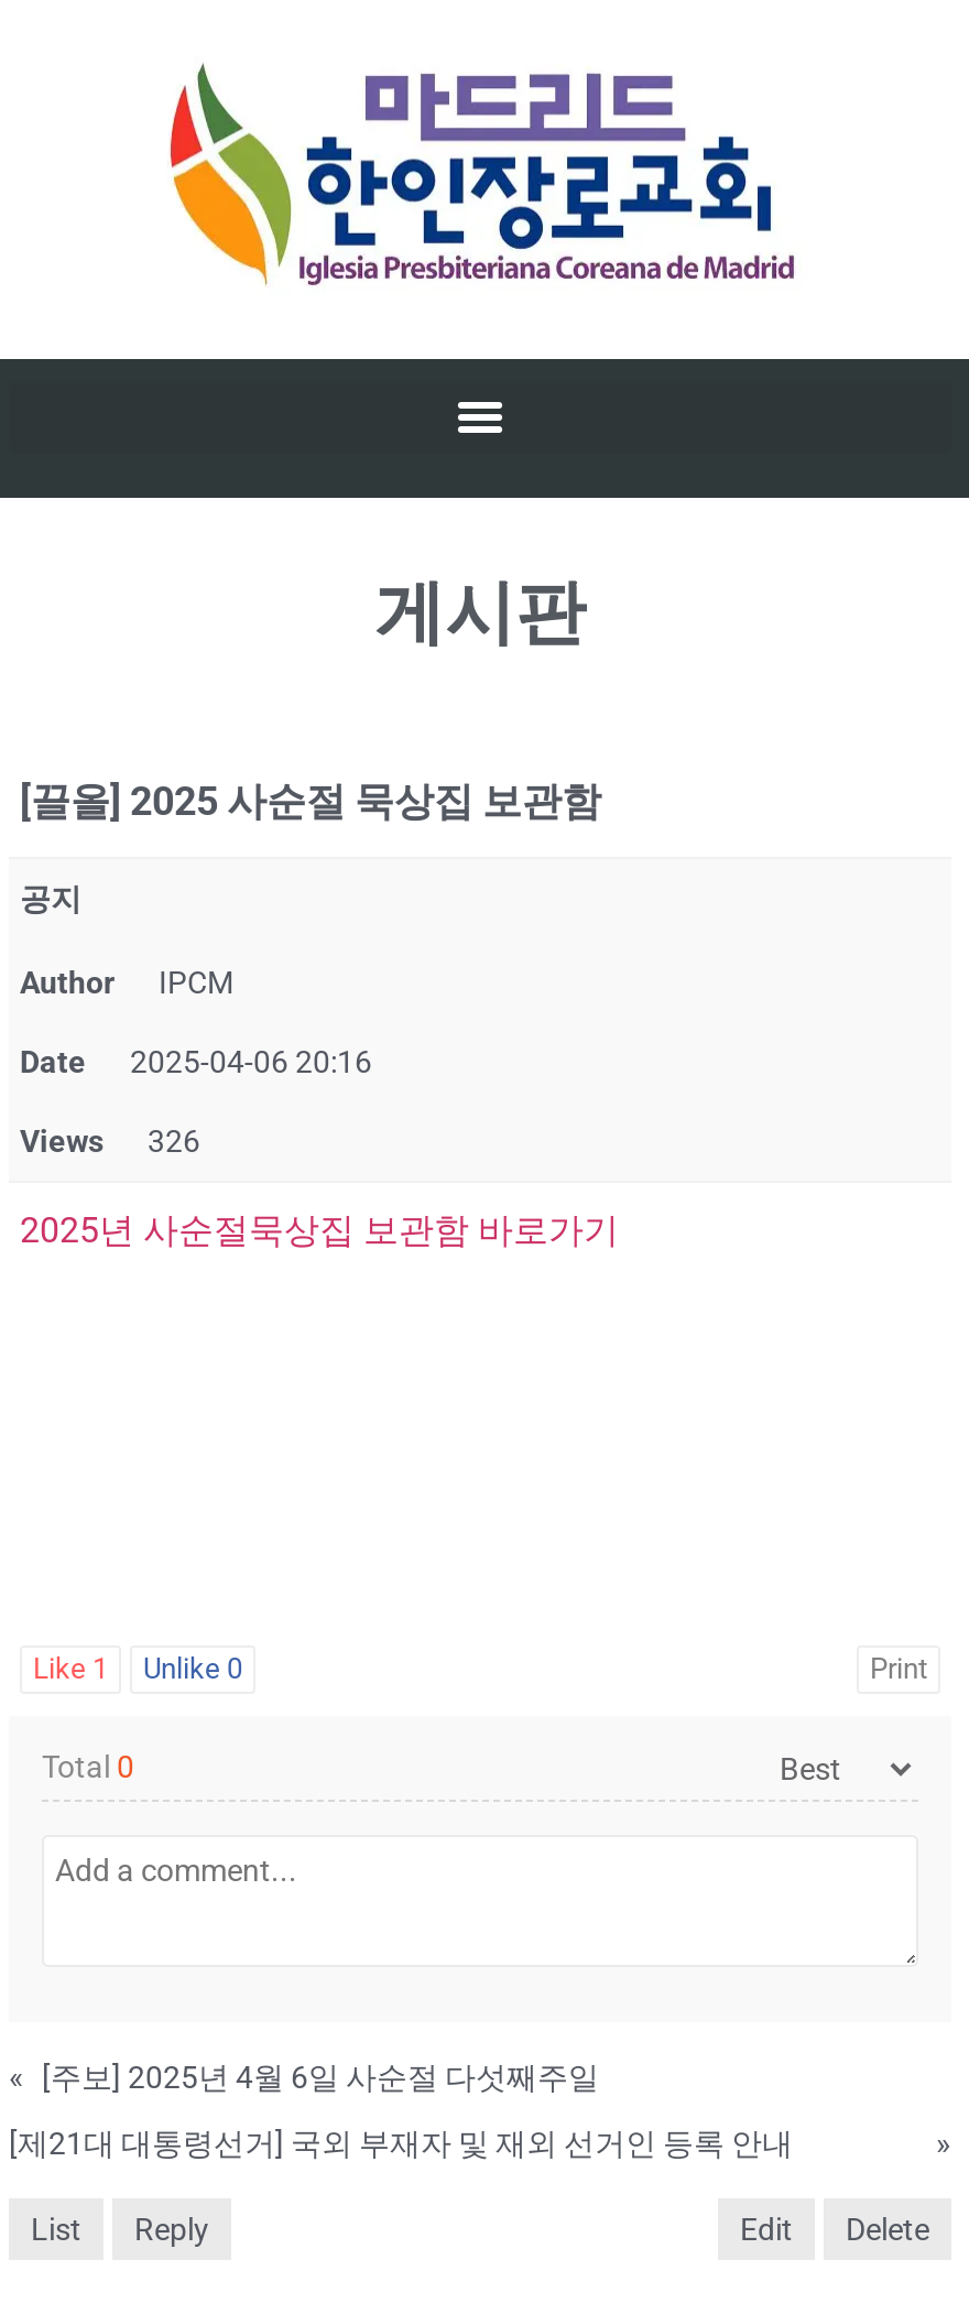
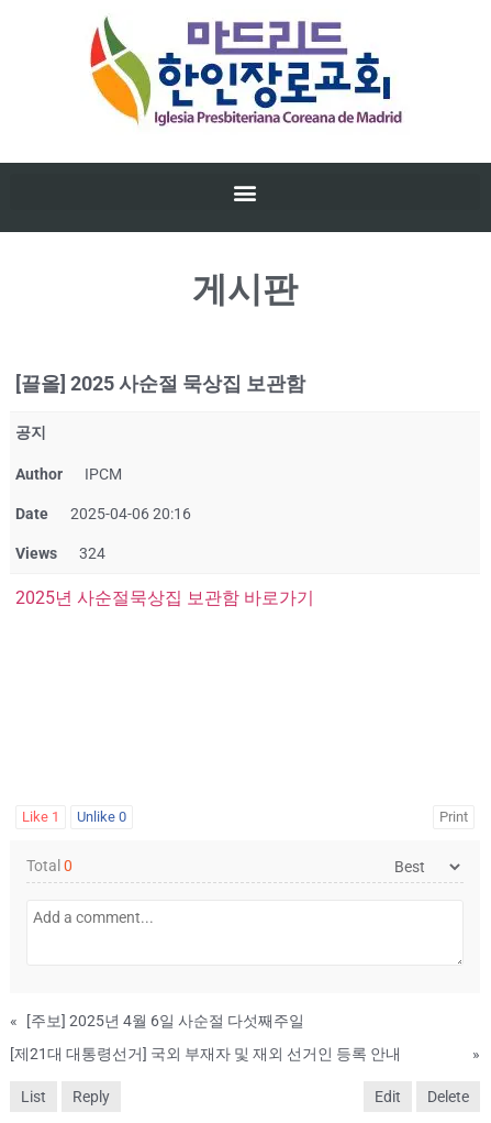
[20,1122,200,1158] Views 326 -> [15,544,105,562] Views 324

